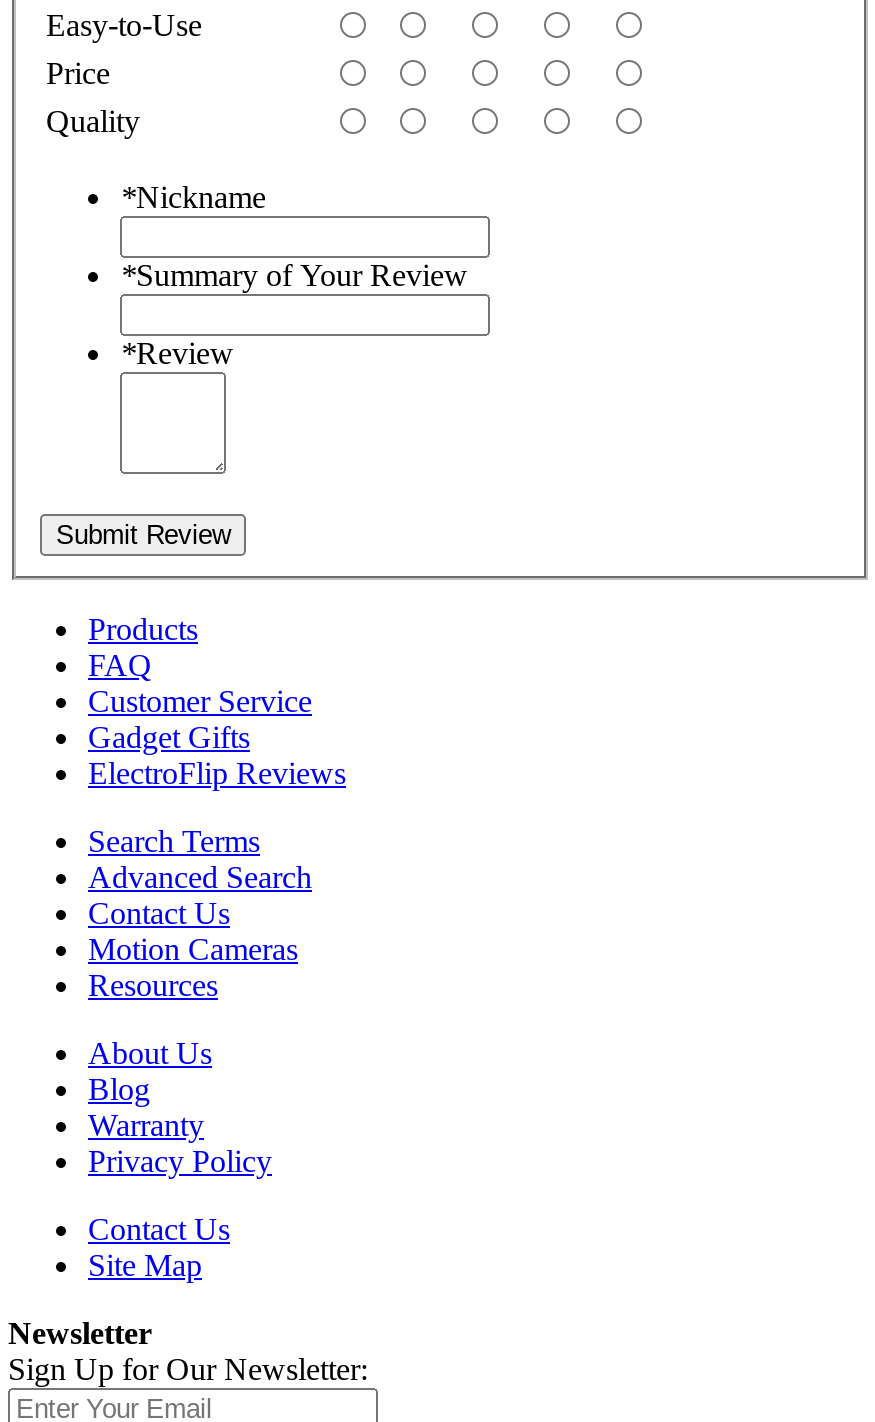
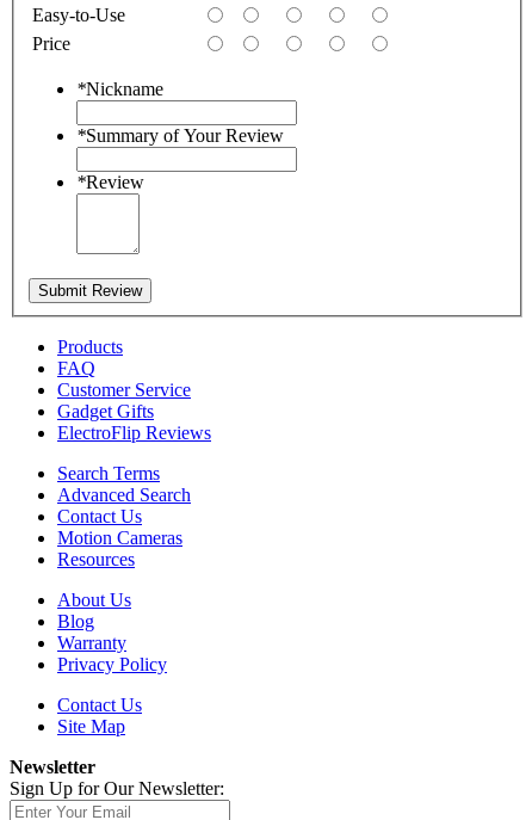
[46,104,140,138] Quality -> none

